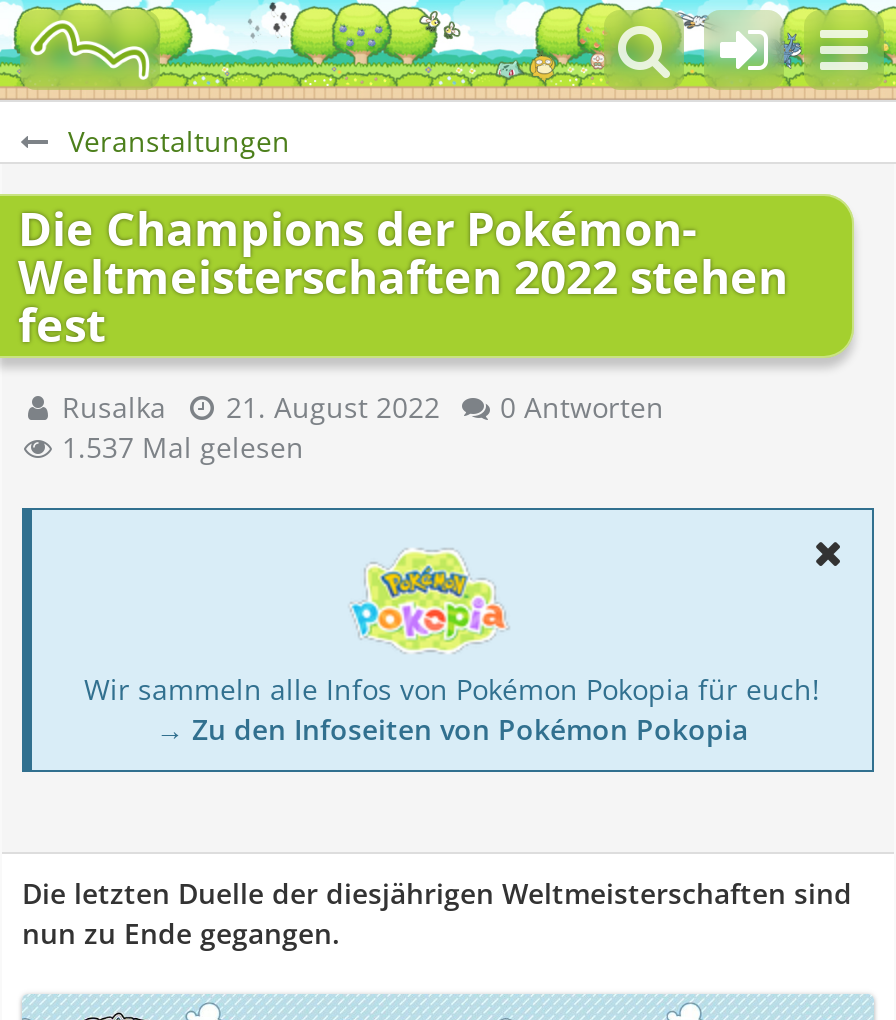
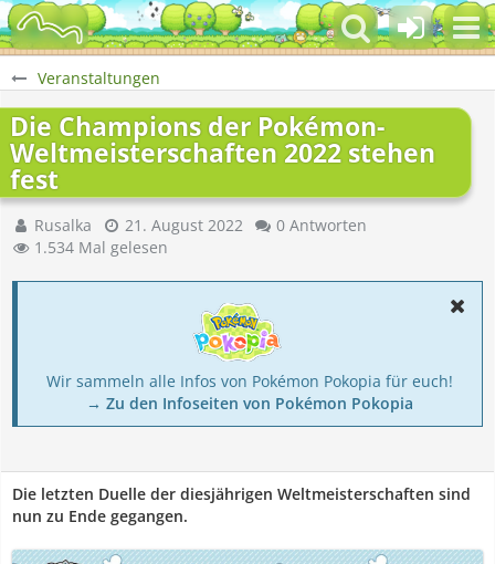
[54,428,304,466] 1.537 Mal gelesen -> [30,237,168,258] 1.534 Mal gelesen

